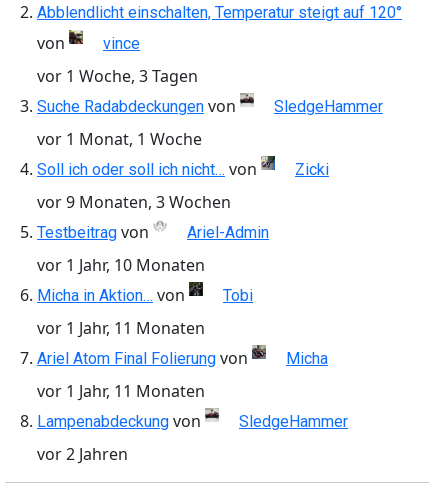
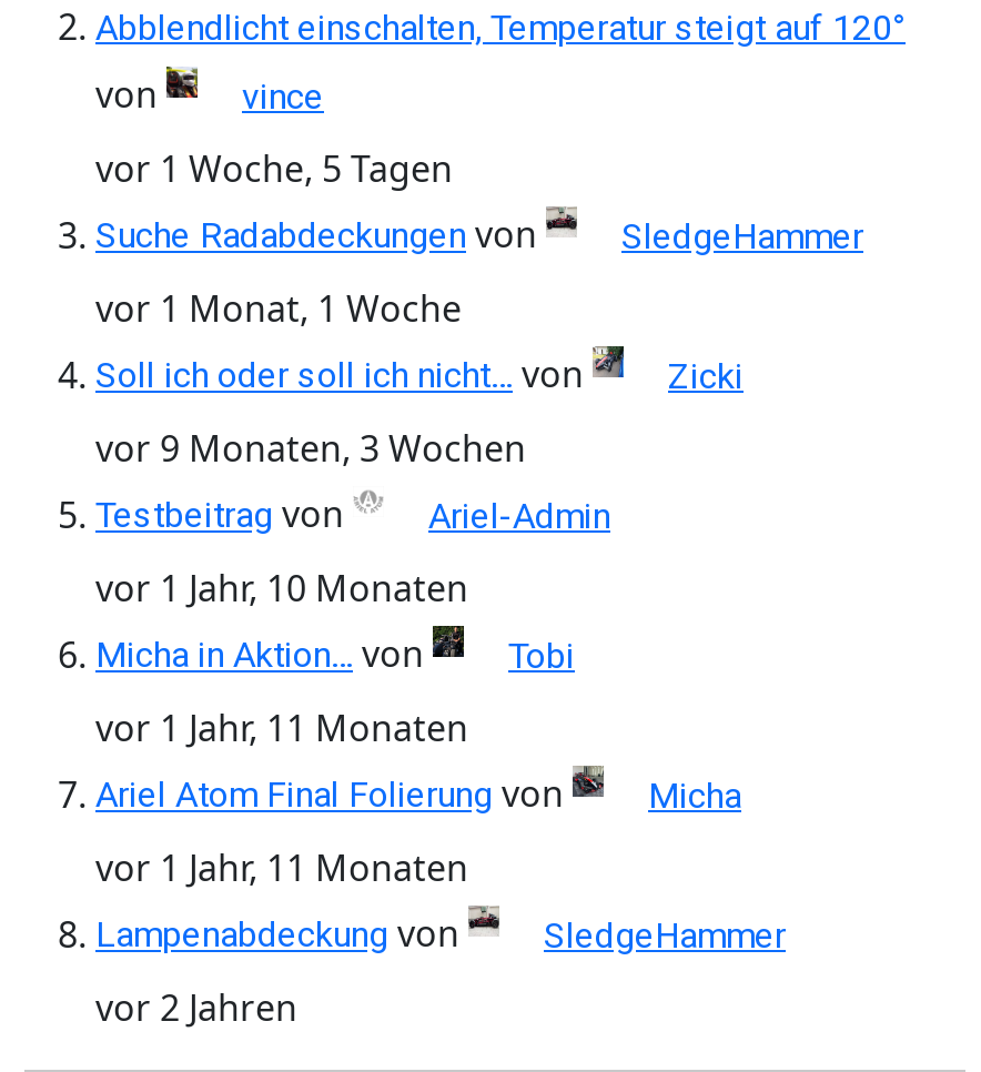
[37,65,198,87] vor 1 Woche, 3 Tagen -> [95,144,453,193] vor 1 Woche, 5 Tagen

